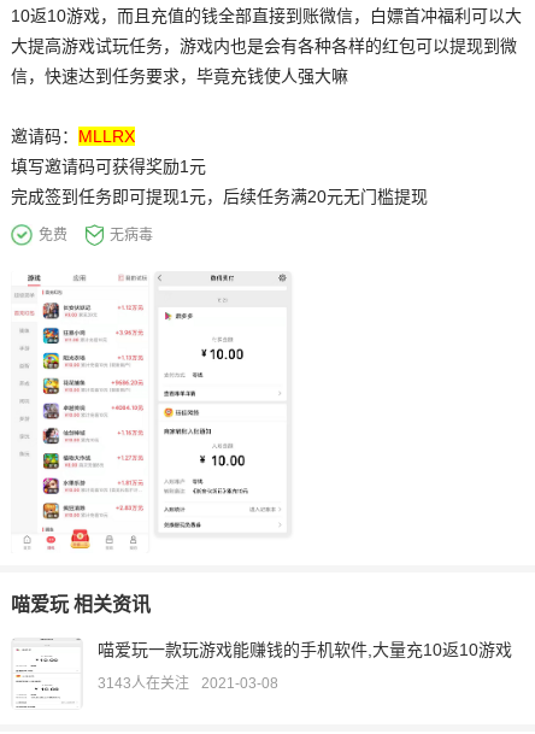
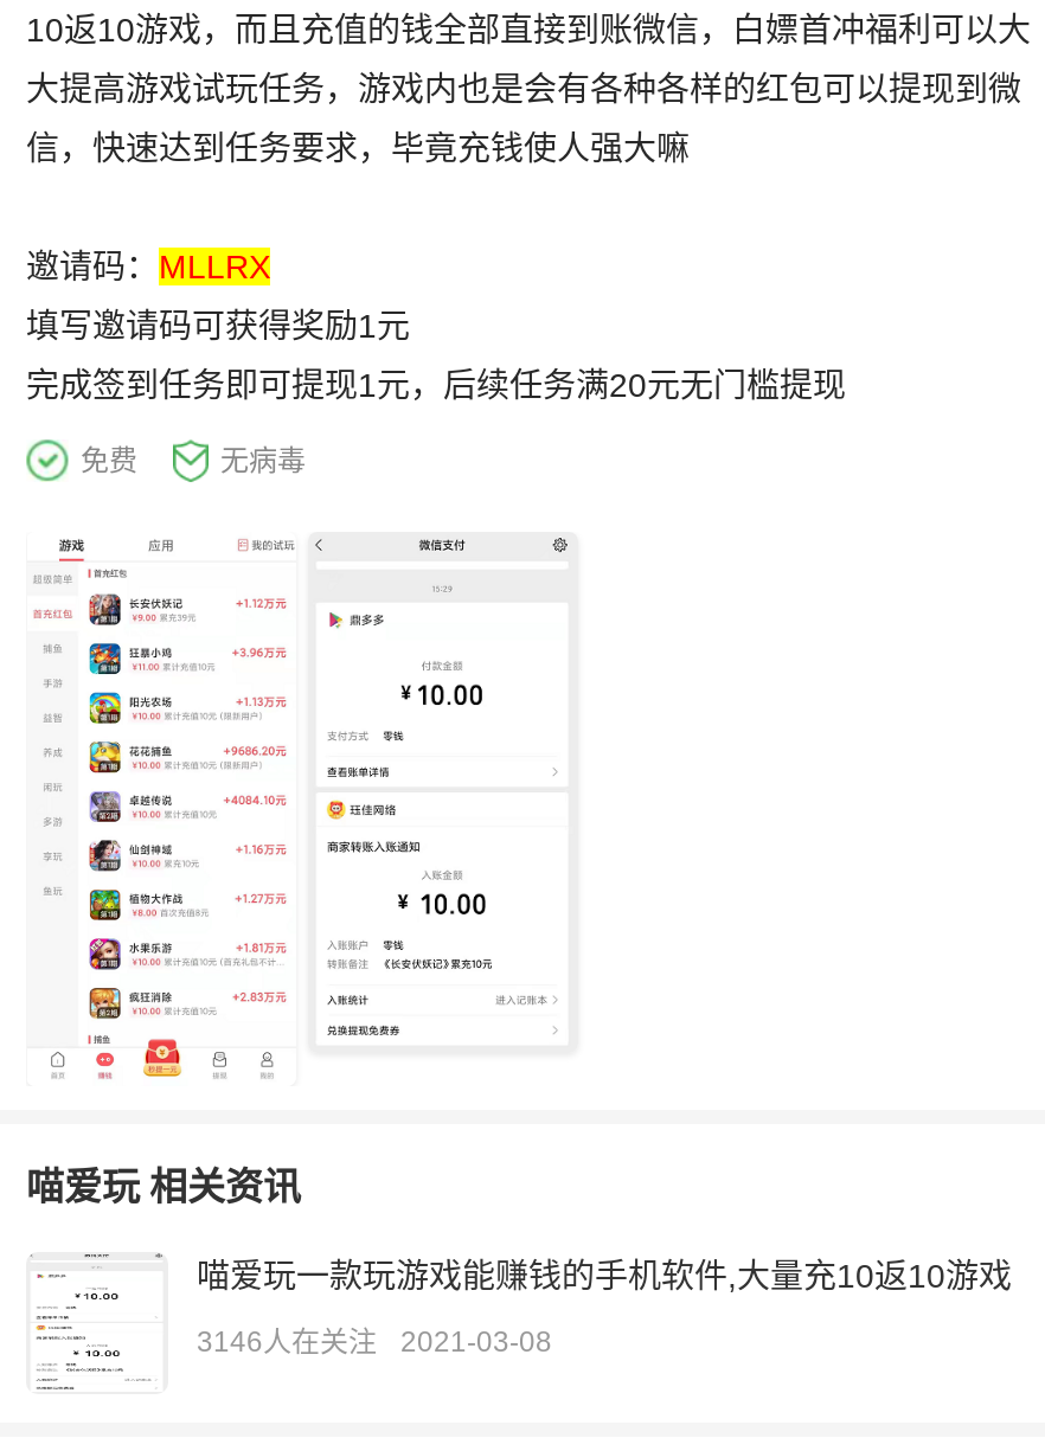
[98,675,278,691] 3143人在关注 2021-03-08 -> [197,1325,552,1358] 3146人在关注 2021-03-08

